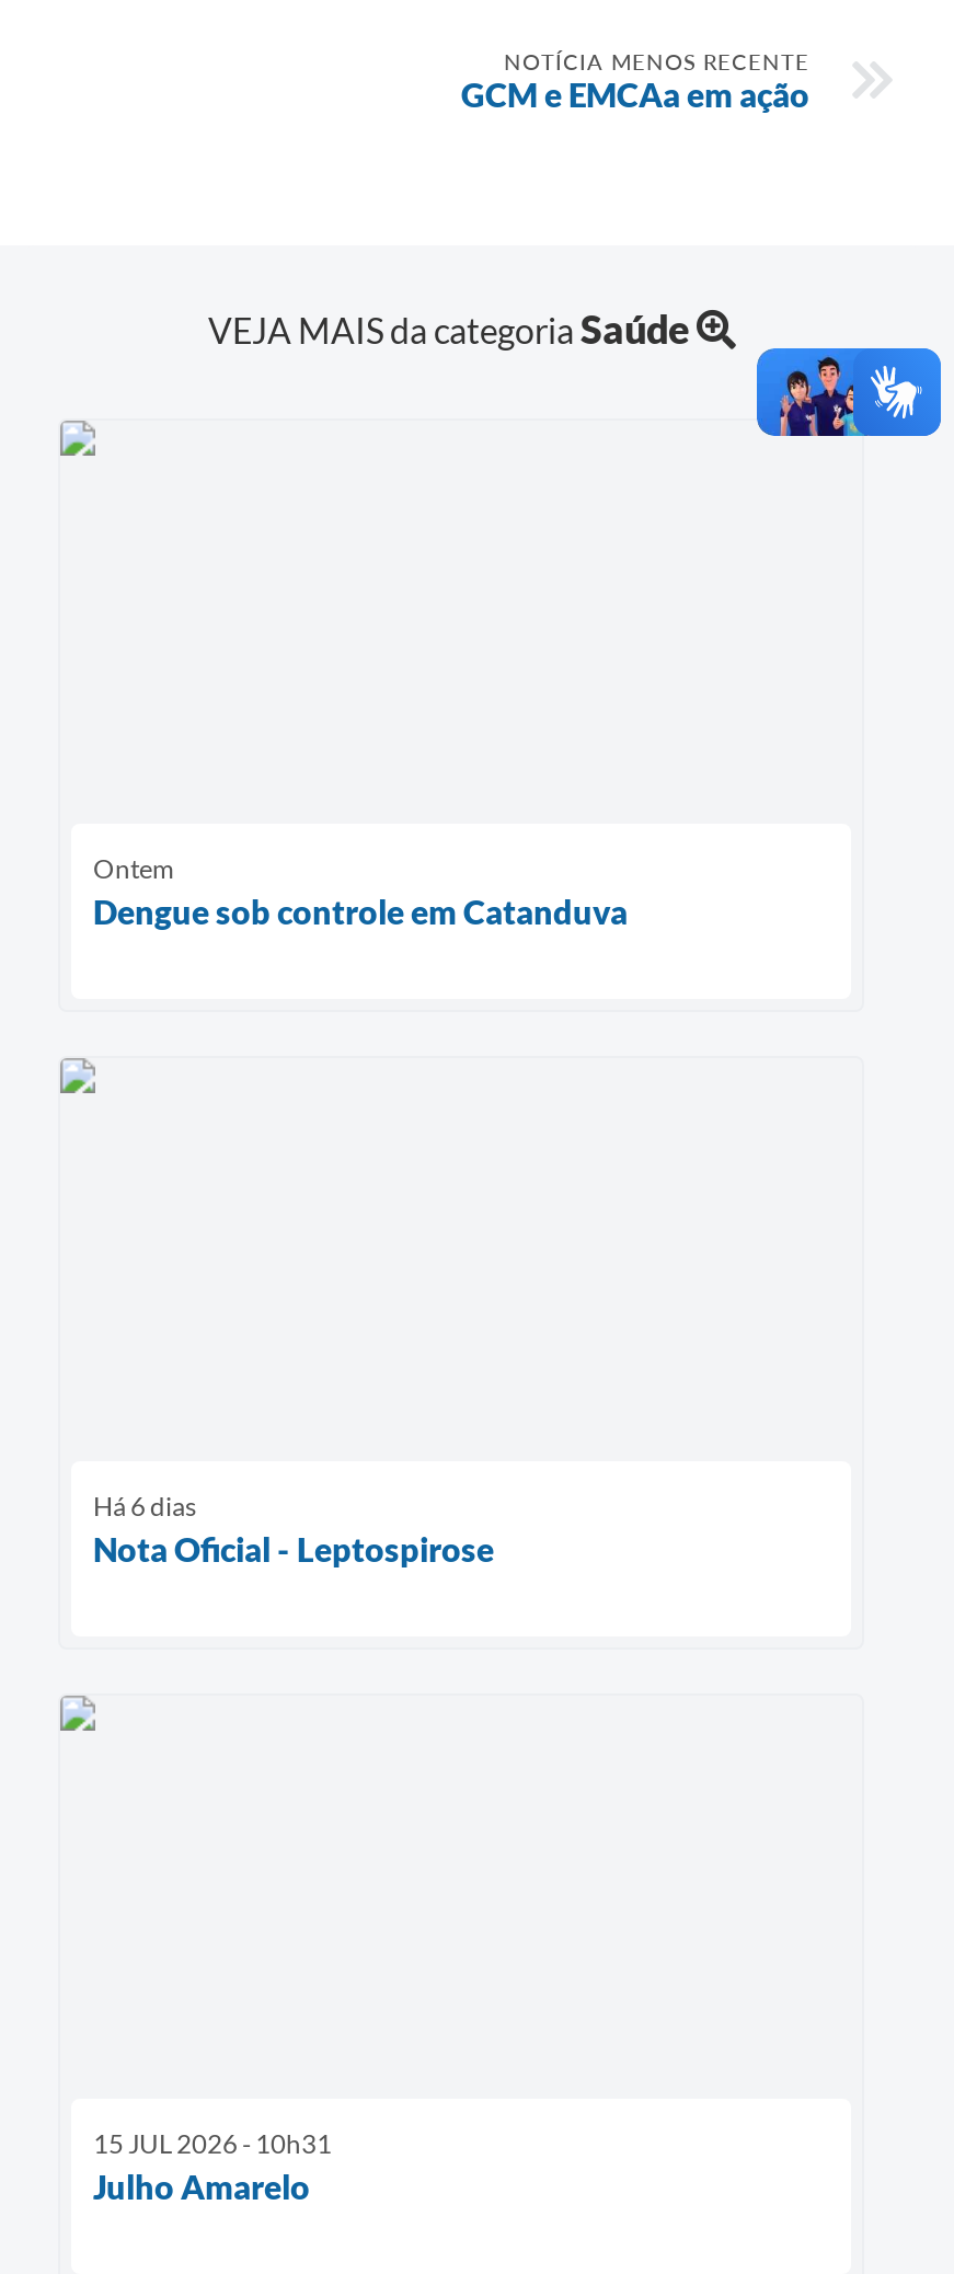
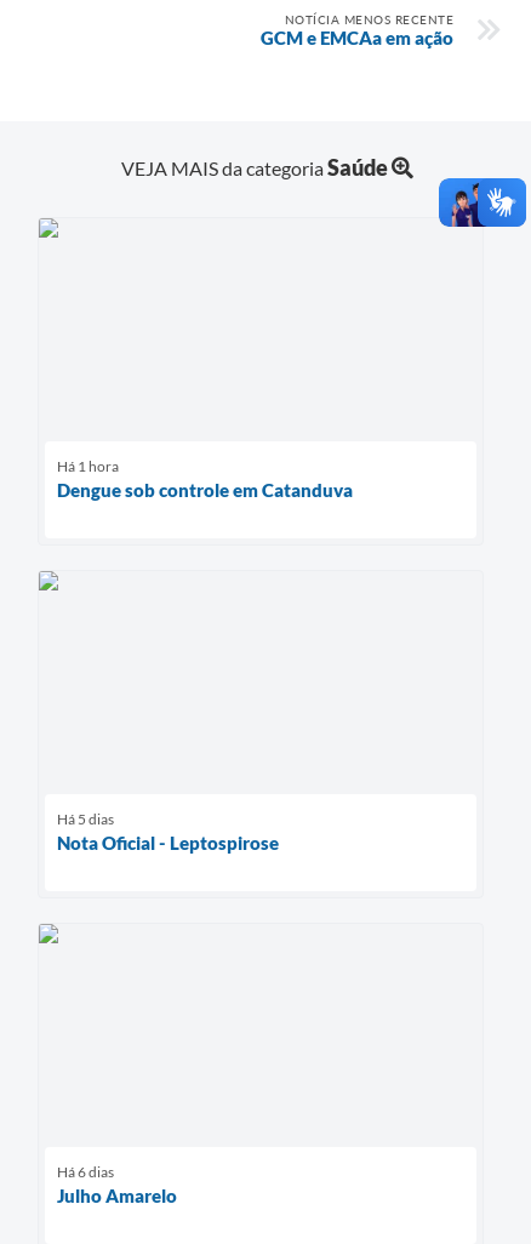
[755,346,866,438] [image] -> [424,177,486,228] [image]
[93,852,174,885] Ontem -> [57,457,119,475] Há 1 hora
[93,1490,196,1523] Há 6 dias -> [57,810,114,828] Há 5 dias
[93,2128,332,2161] 15 JUL 2026 - 10h31 -> [57,1163,114,1181] Há 6 dias

